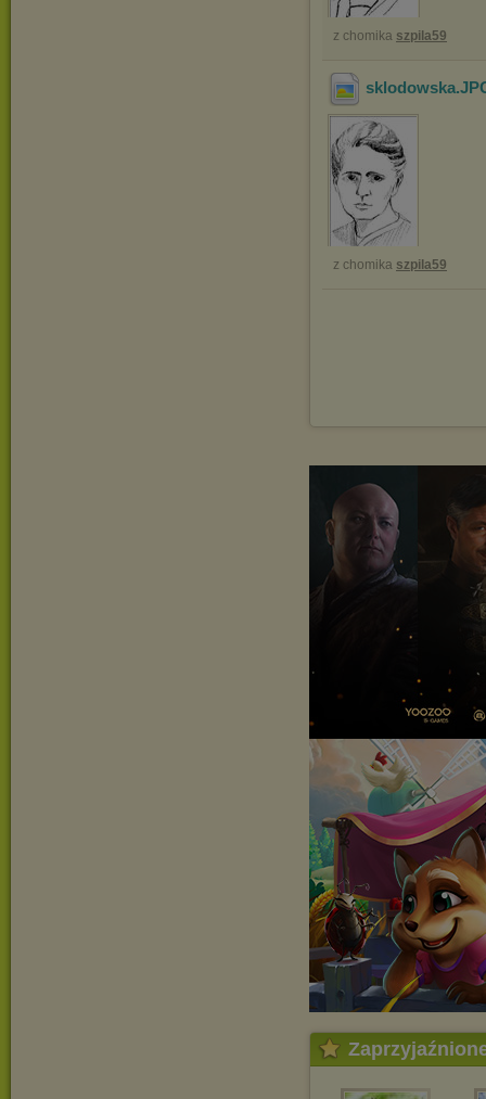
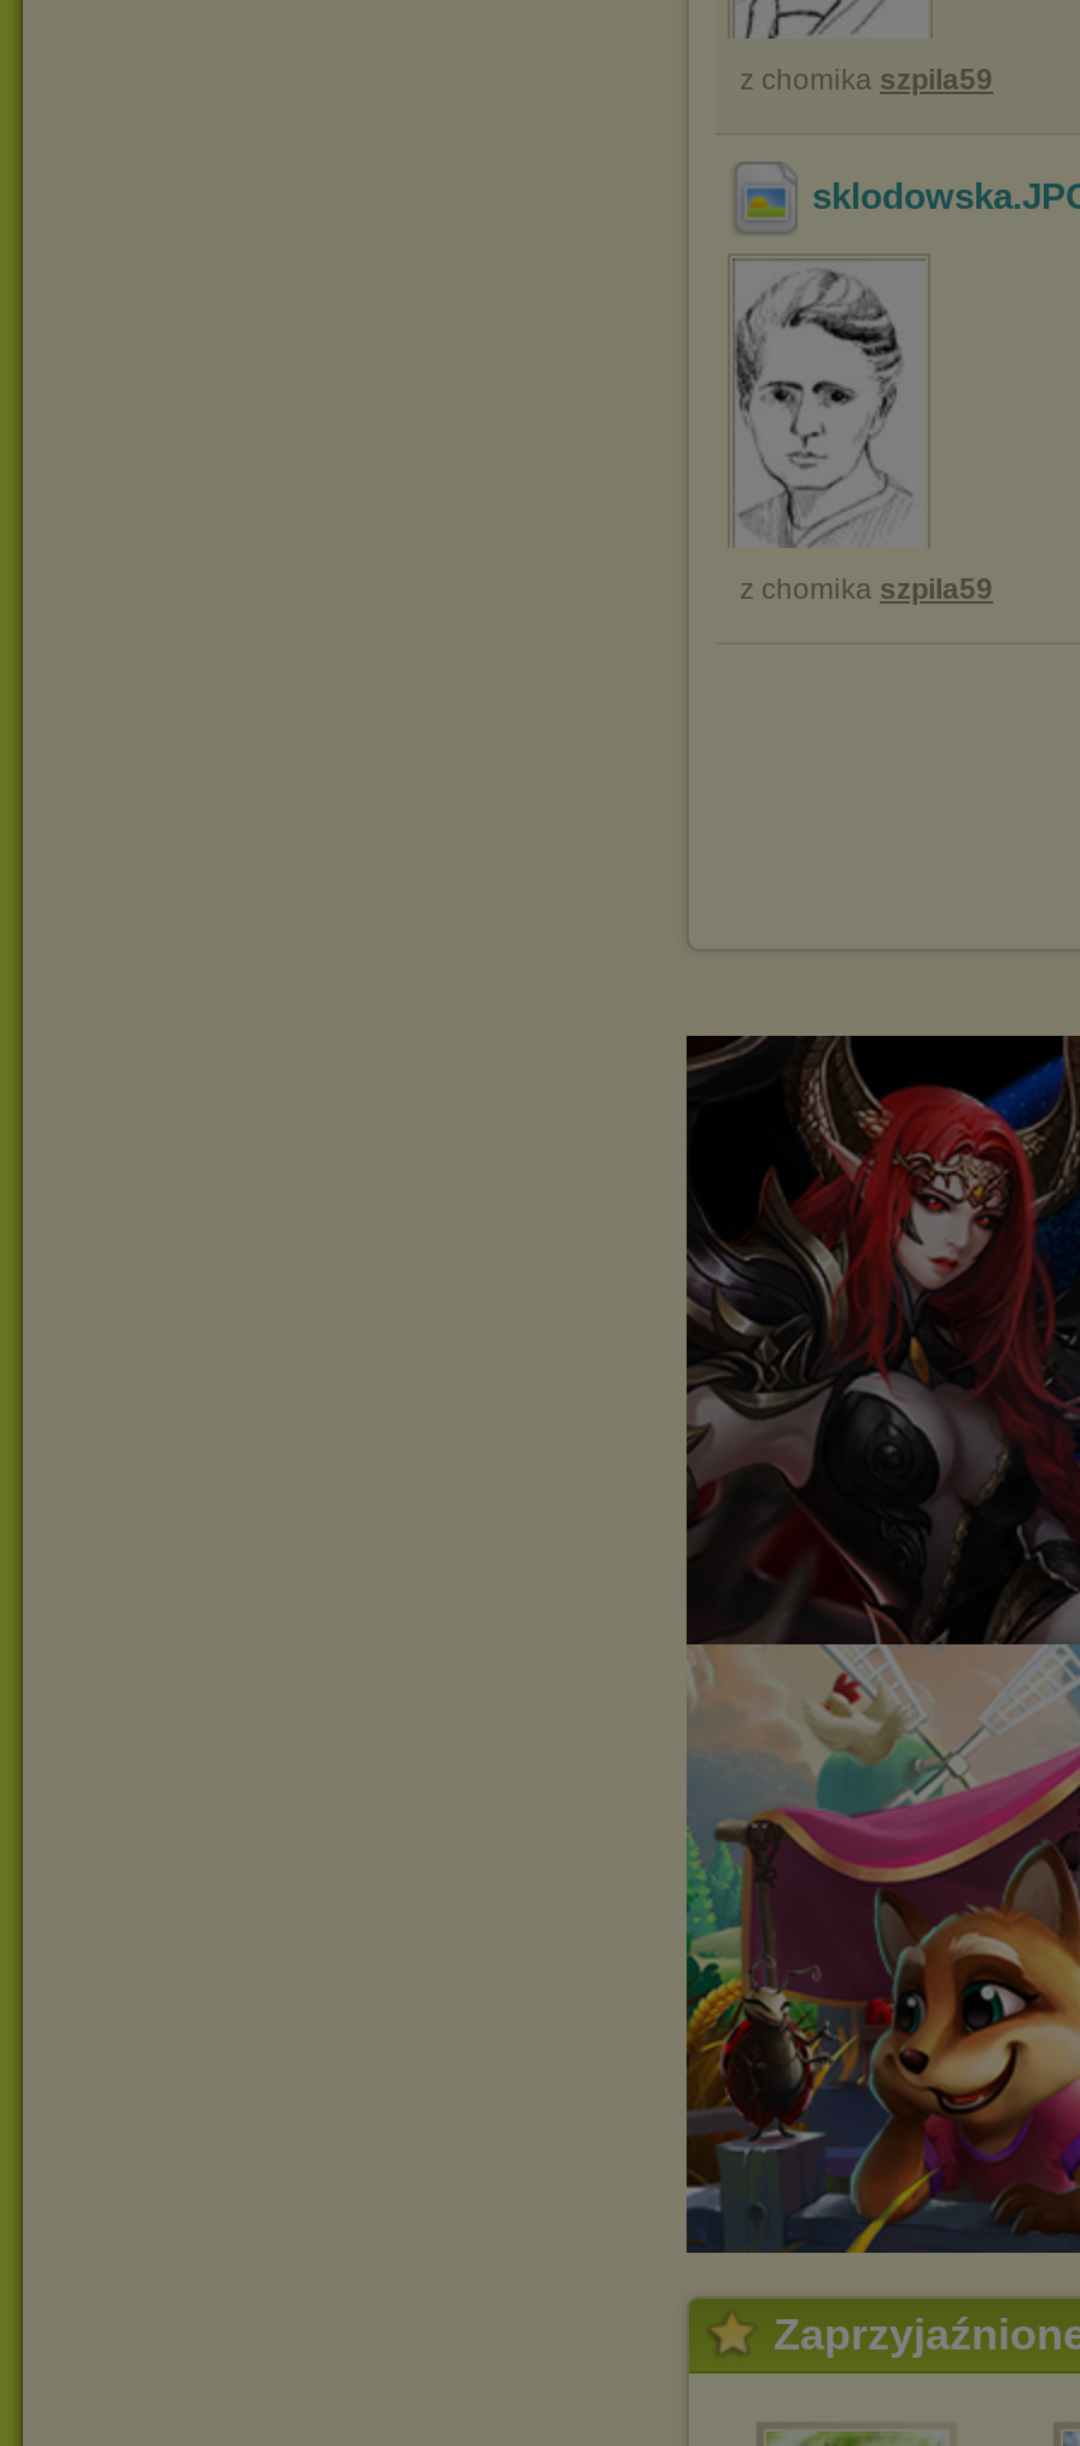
[309,465,483,740] [image] -> [684,1036,1073,1644] [image]

